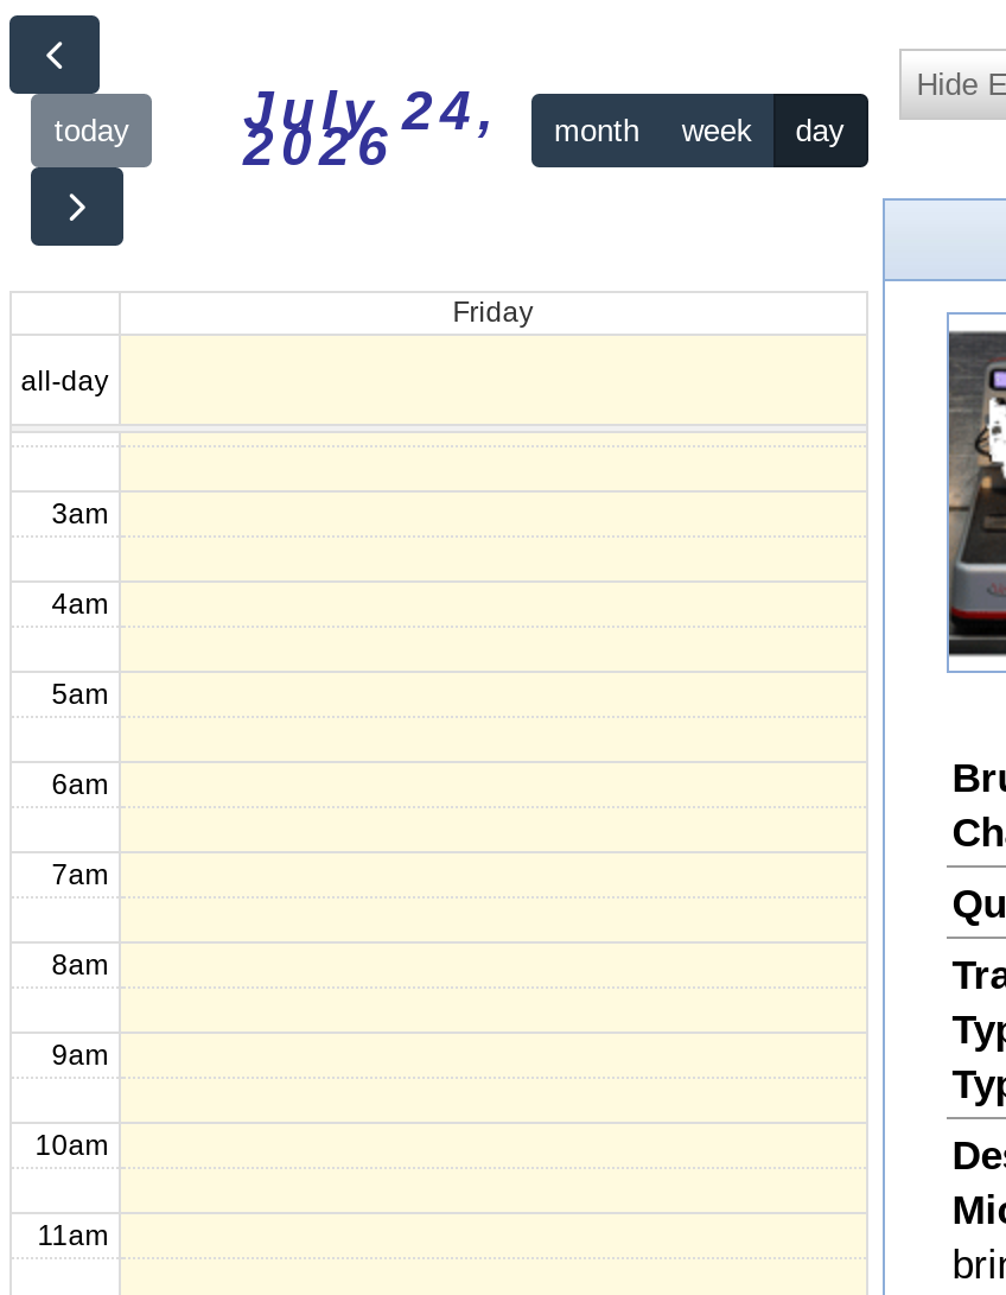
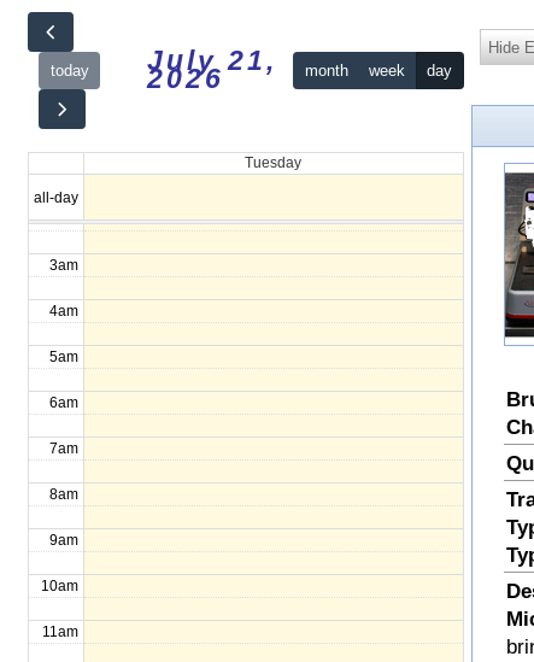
[243,80,845,148] July 24, month week day -> [146,45,452,79] July 21, month week day
[452,296,533,330] Friday -> [245,155,302,172] Tuesday

